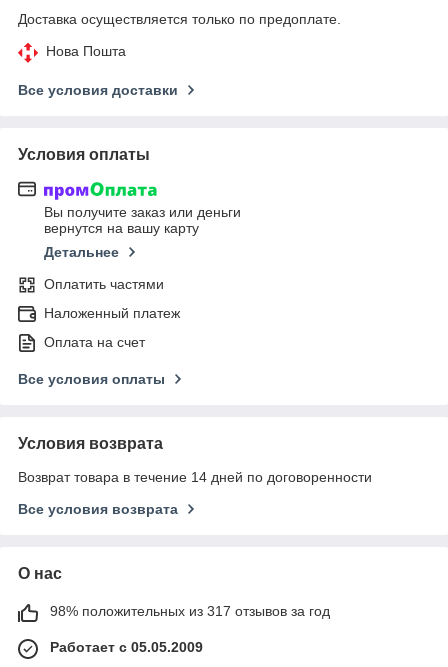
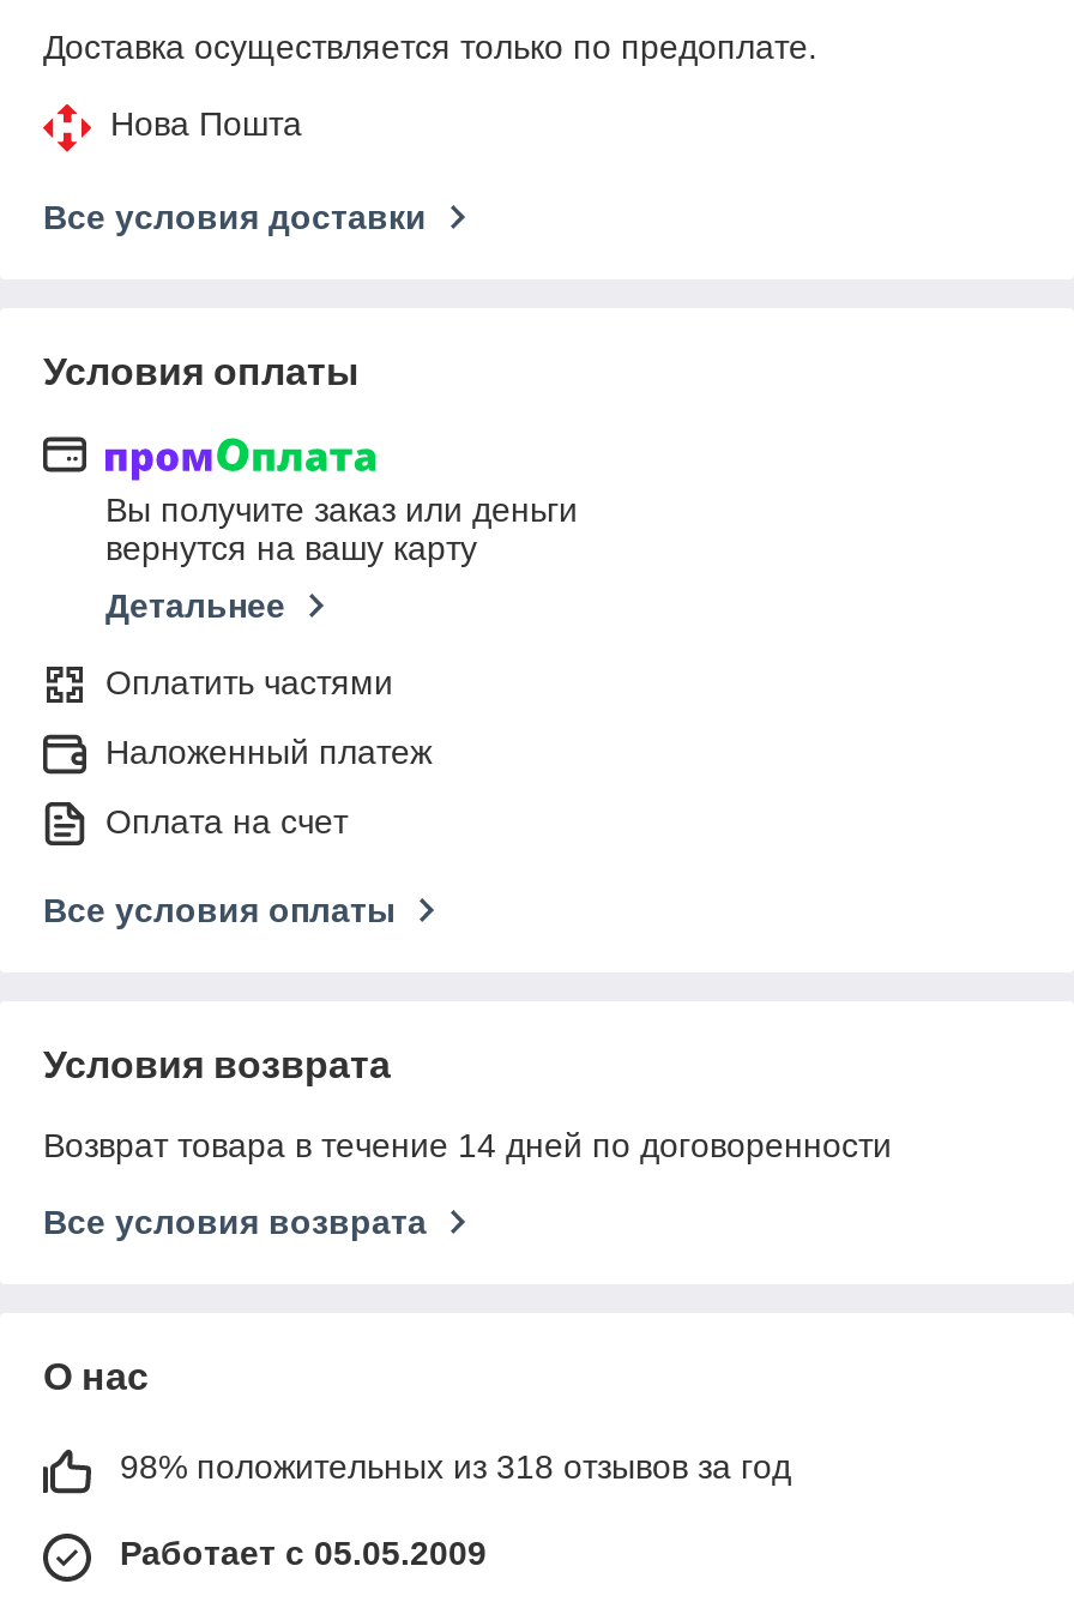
[50,603,330,619] 98% положительных из 317 отзывов за год -> [120,1448,791,1486] 98% положительных из 318 отзывов за год

